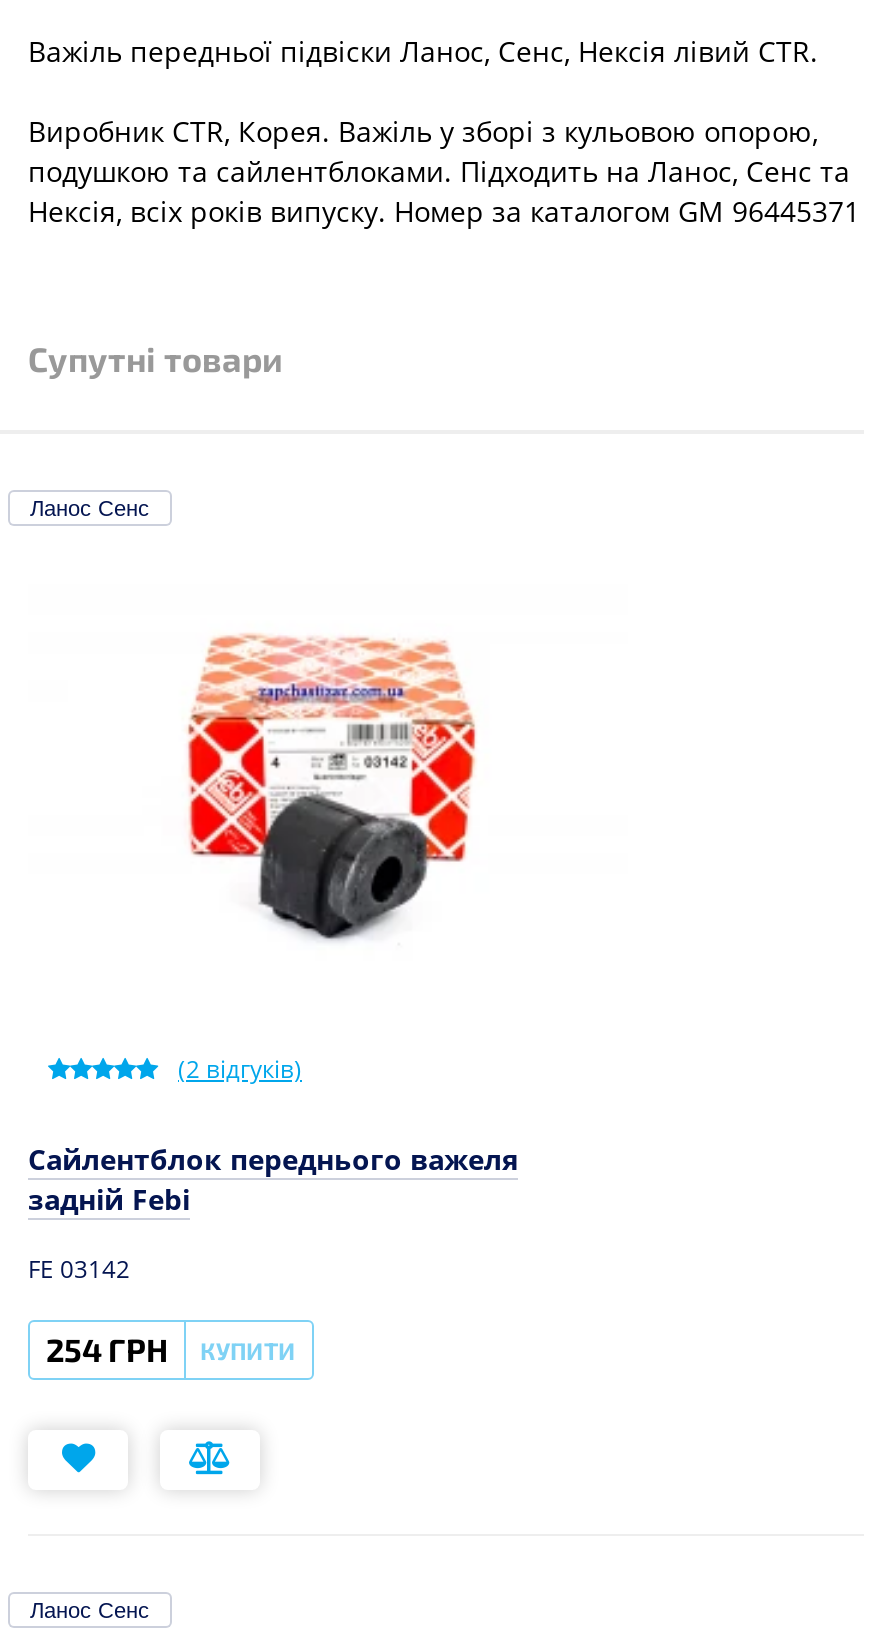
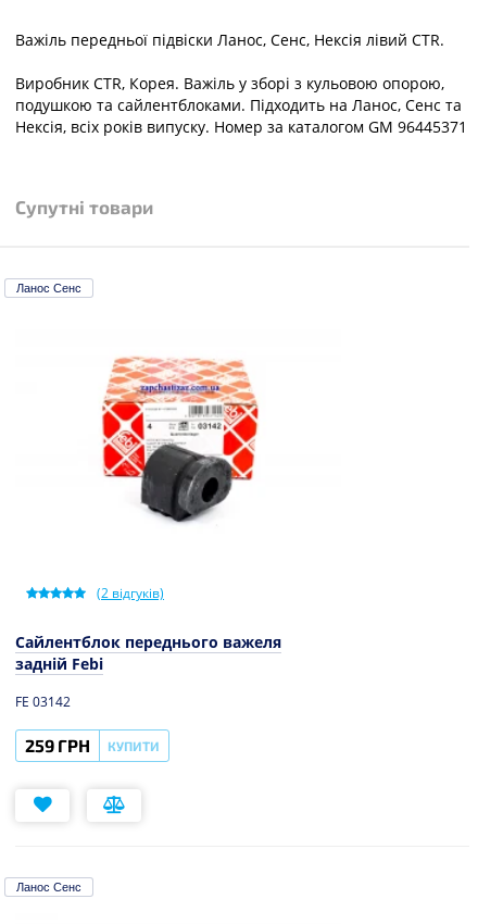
[46,1329,296,1367] 254 ГРН КУПИТИ -> [25,735,160,755] 259 ГРН КУПИТИ

